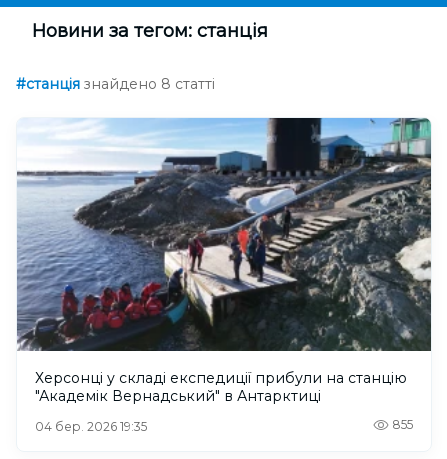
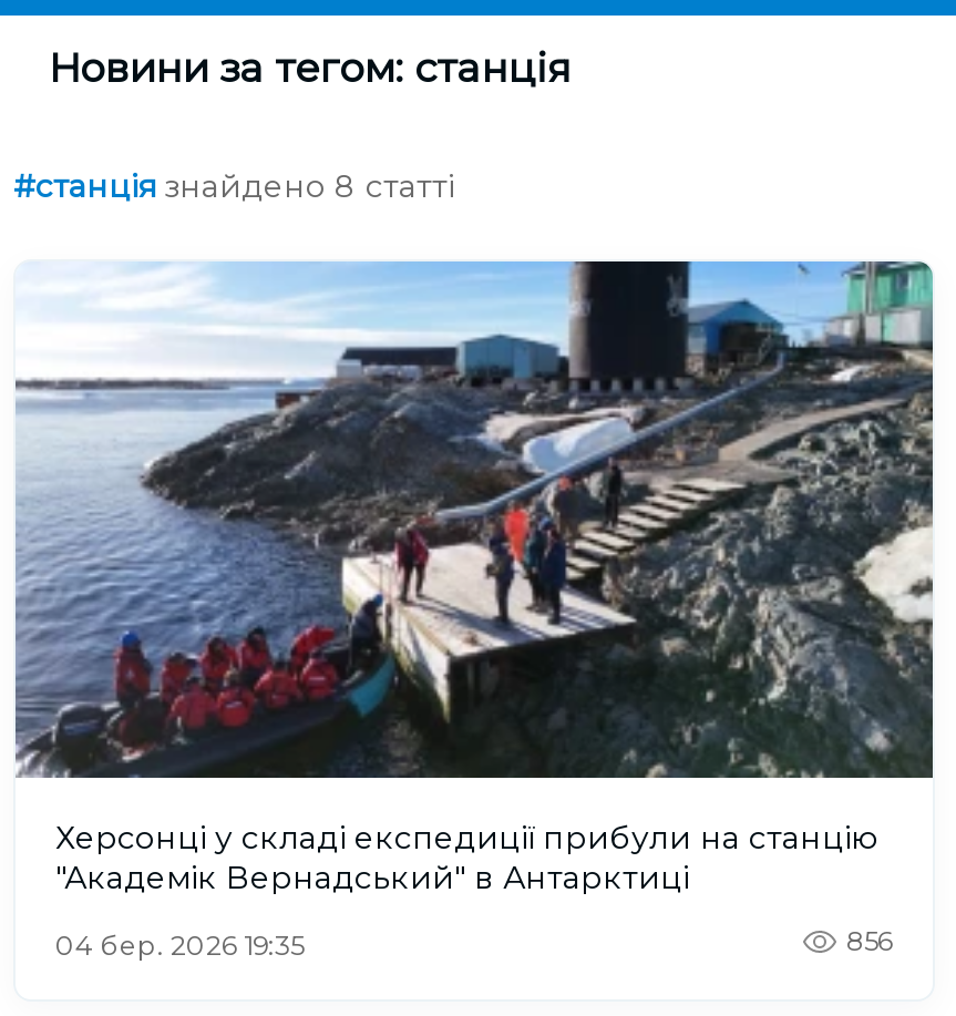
[393,417,413,432] 855 -> [846,924,893,958] 856

